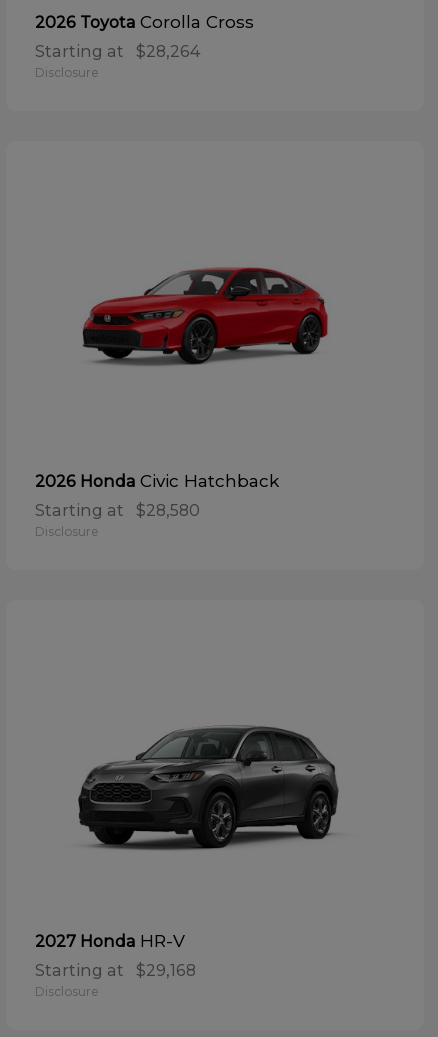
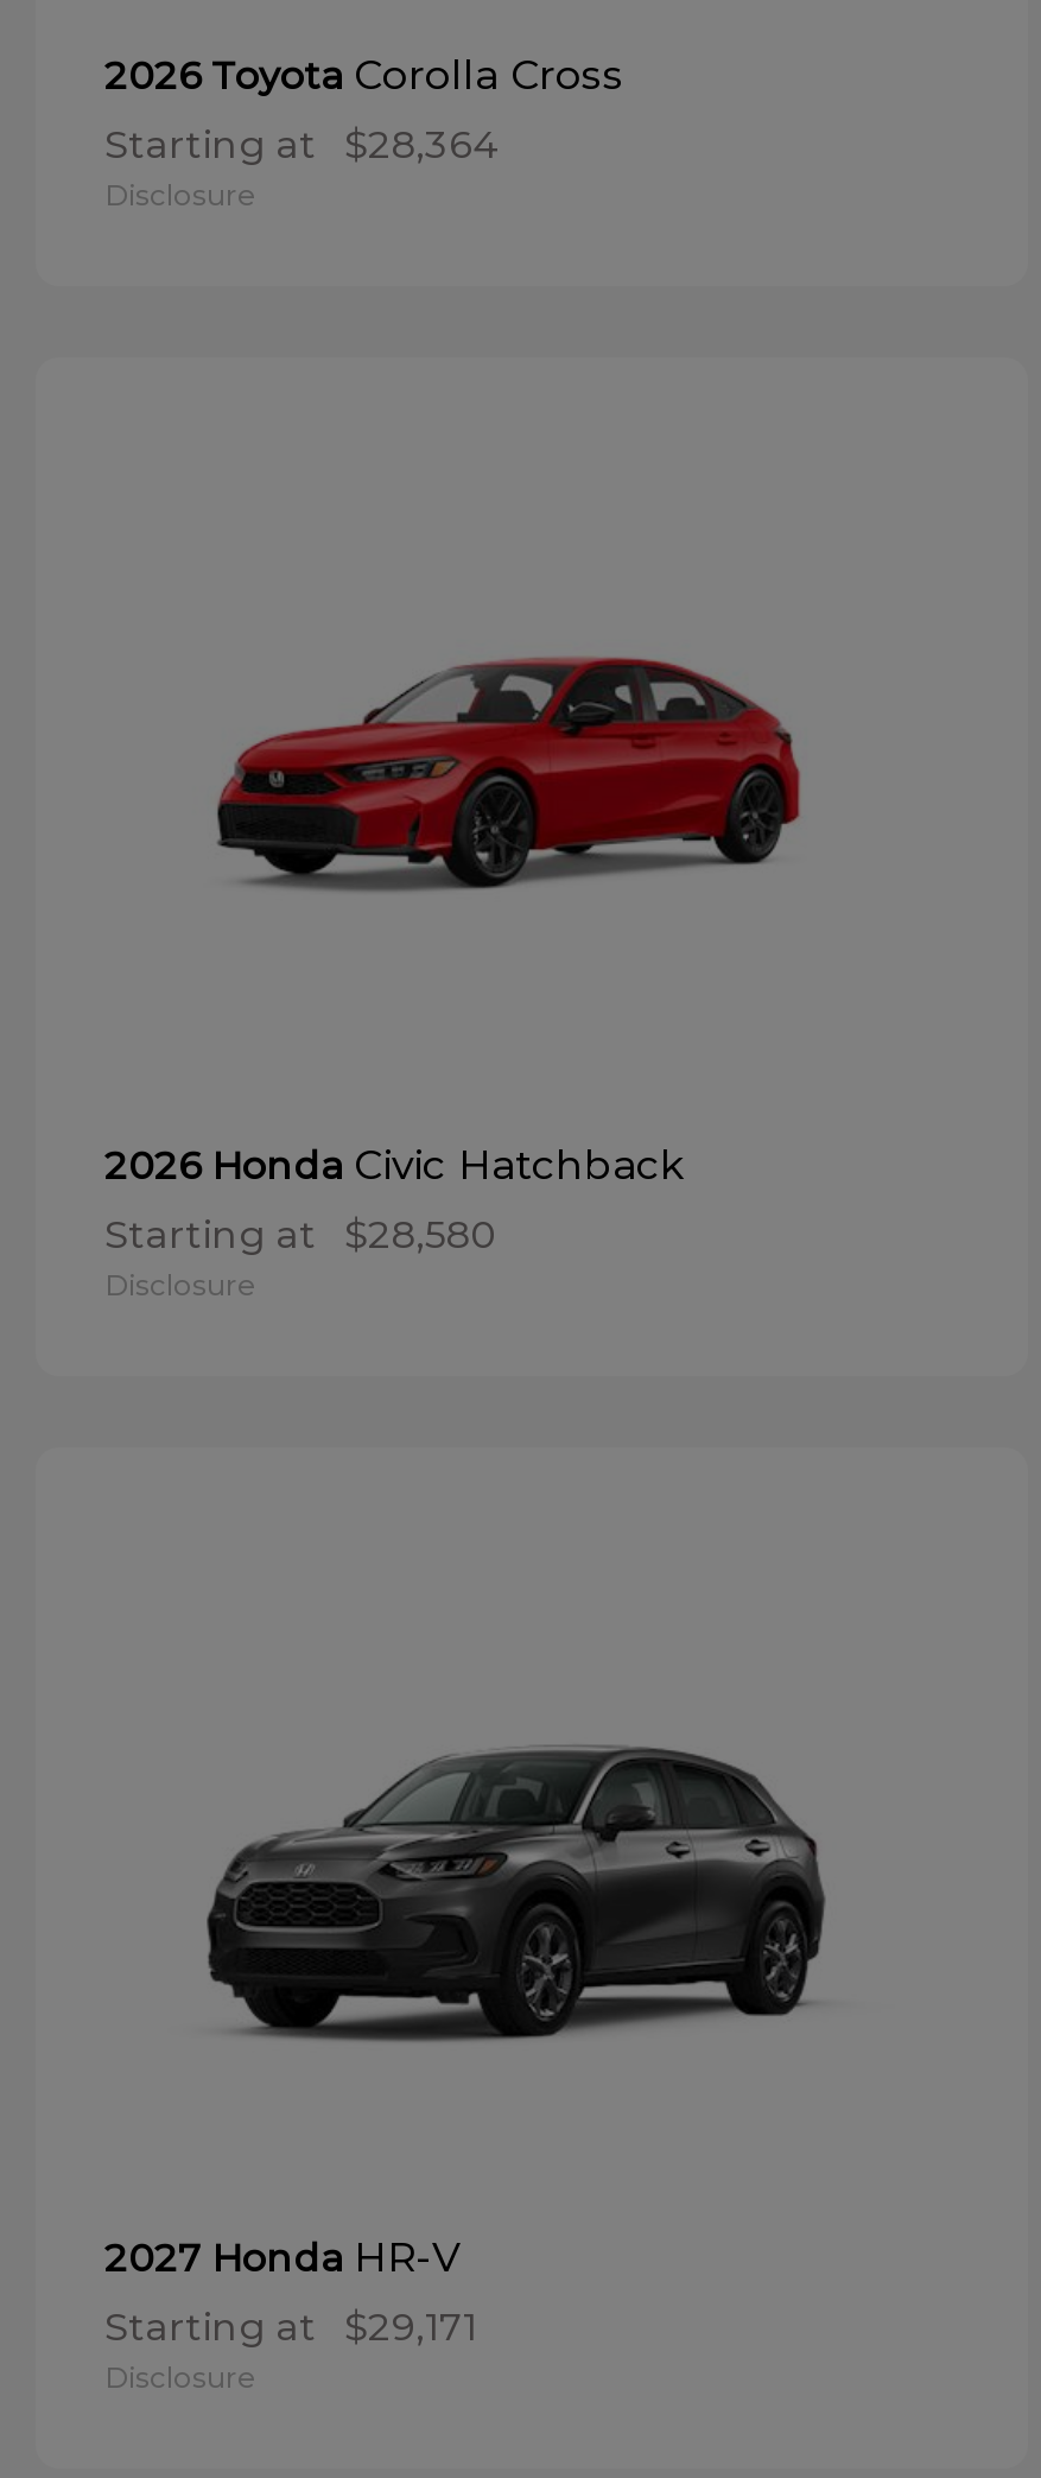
[35,42,200,61] Starting at $28,264 -> [104,121,496,166] Starting at $28,364
[35,961,196,980] Starting at $29,168 -> [104,2305,477,2350] Starting at $29,171

